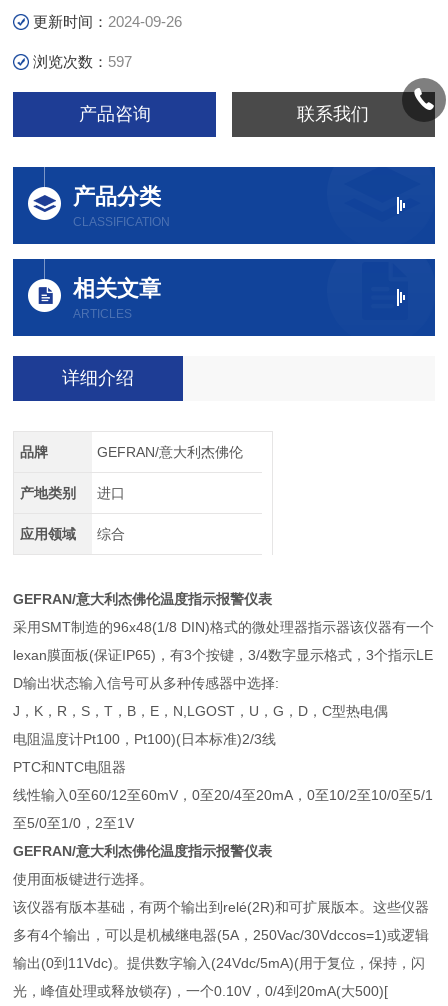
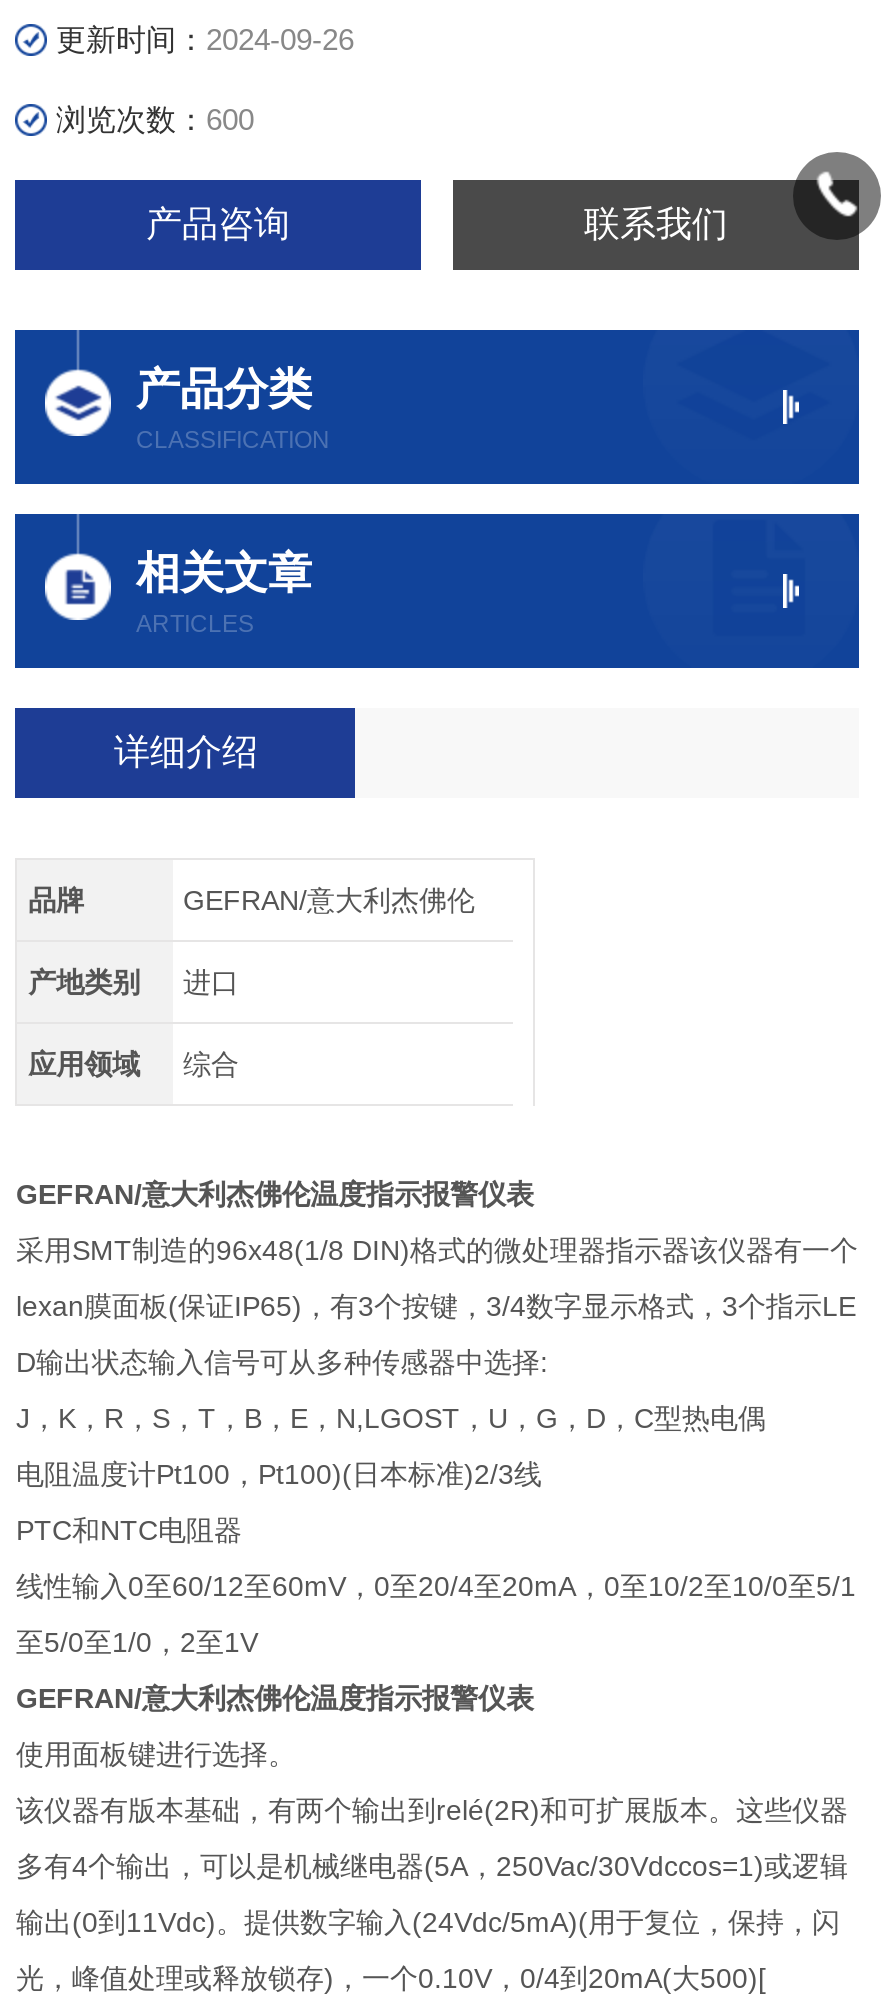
[33,53,132,70] 浏览次数：597 -> [56,102,254,136] 浏览次数：600

